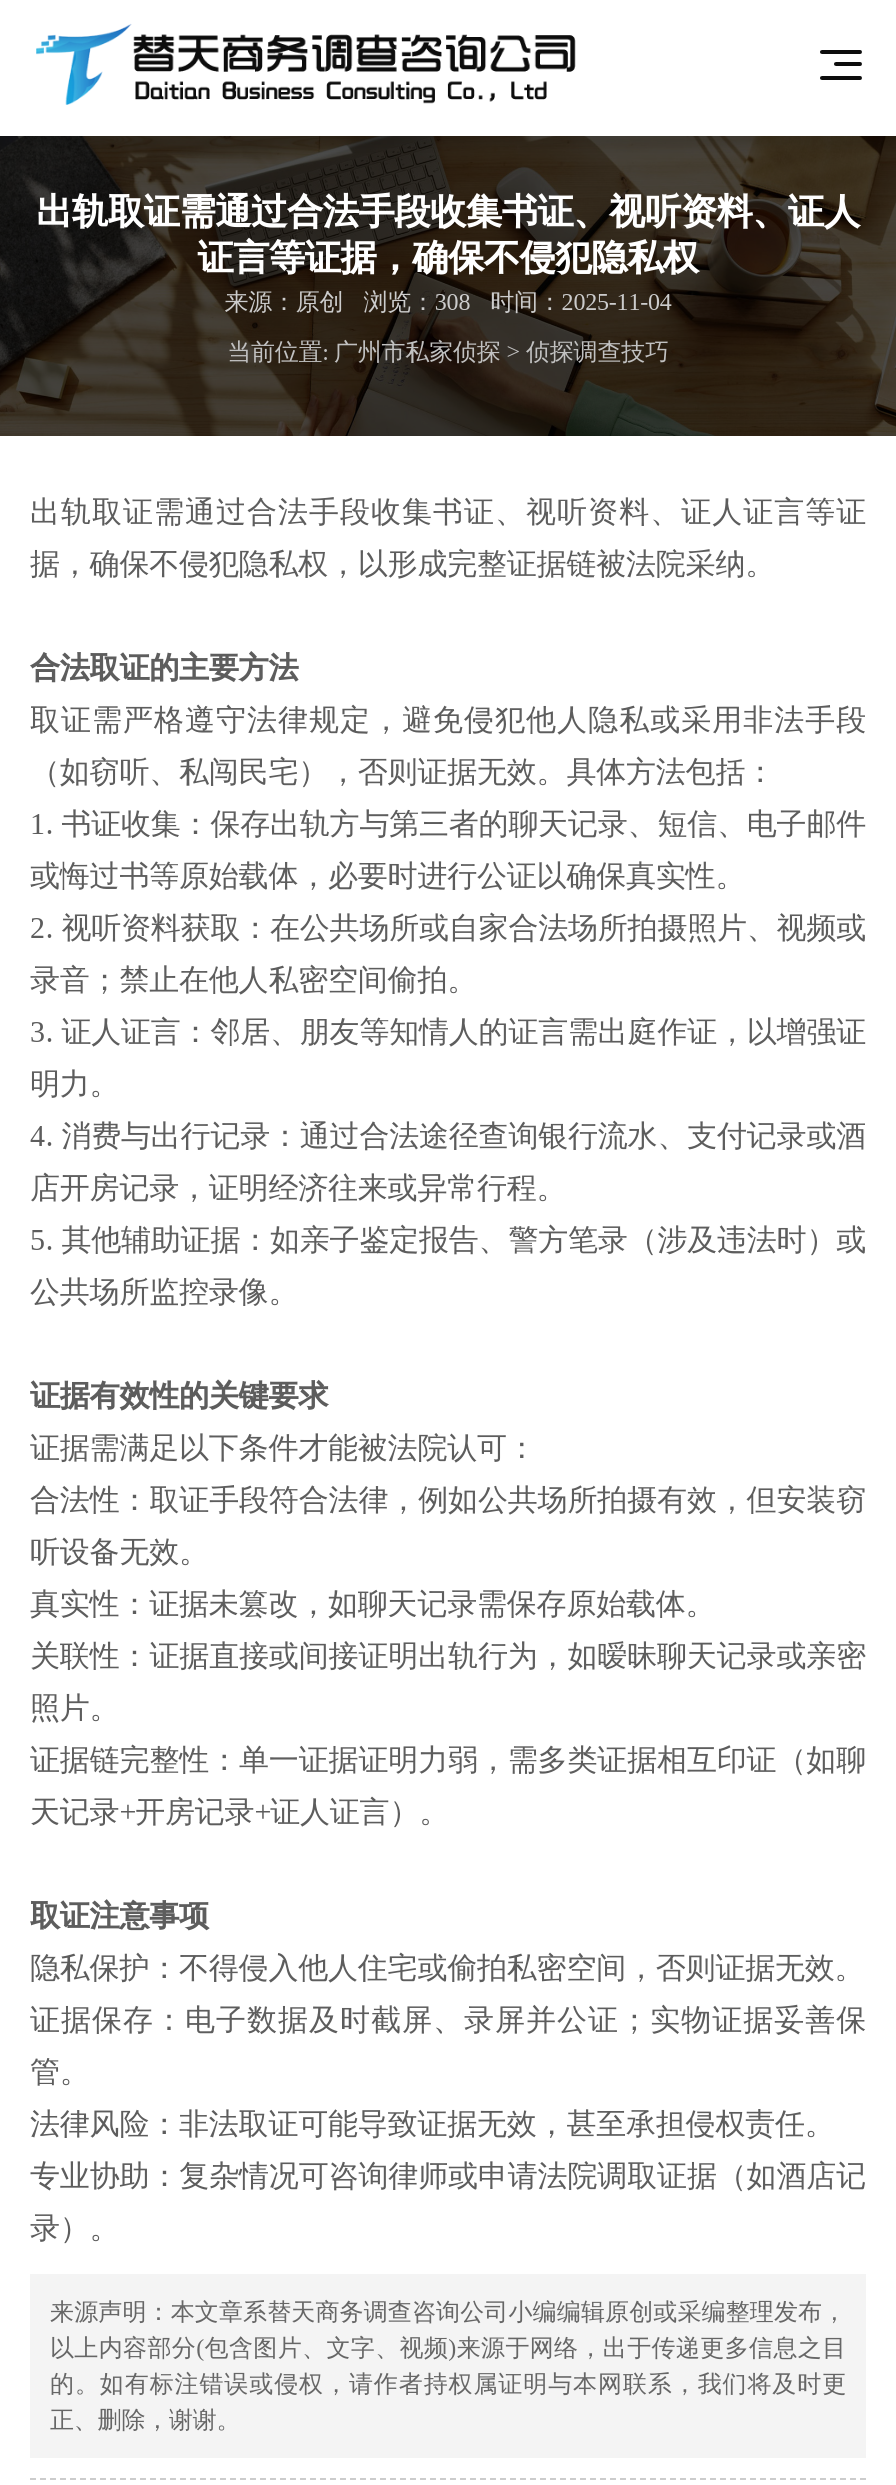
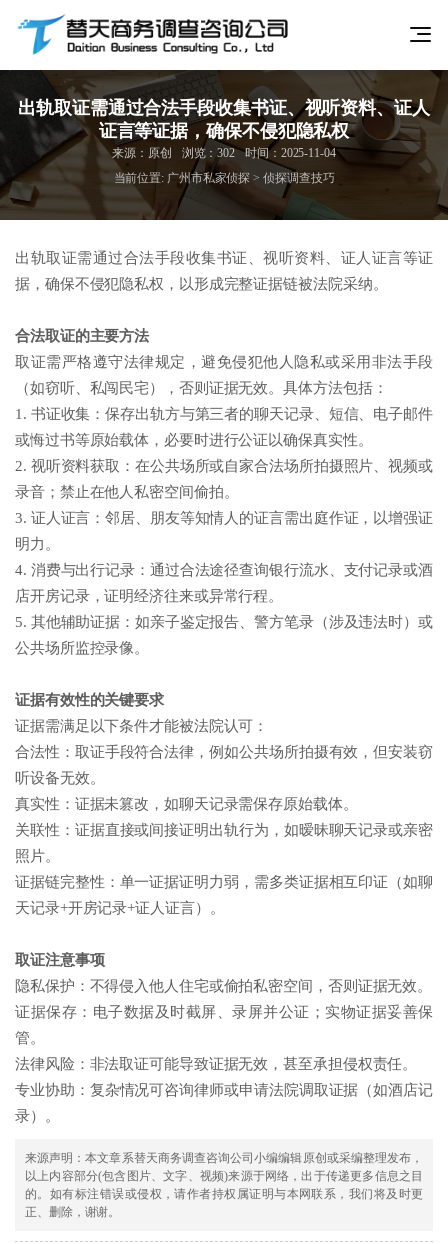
[224,287,672,315] 来源：原创 浏览：308 时间：2025-11-04 -> [112,146,336,160] 来源：原创 浏览：302 时间：2025-11-04

